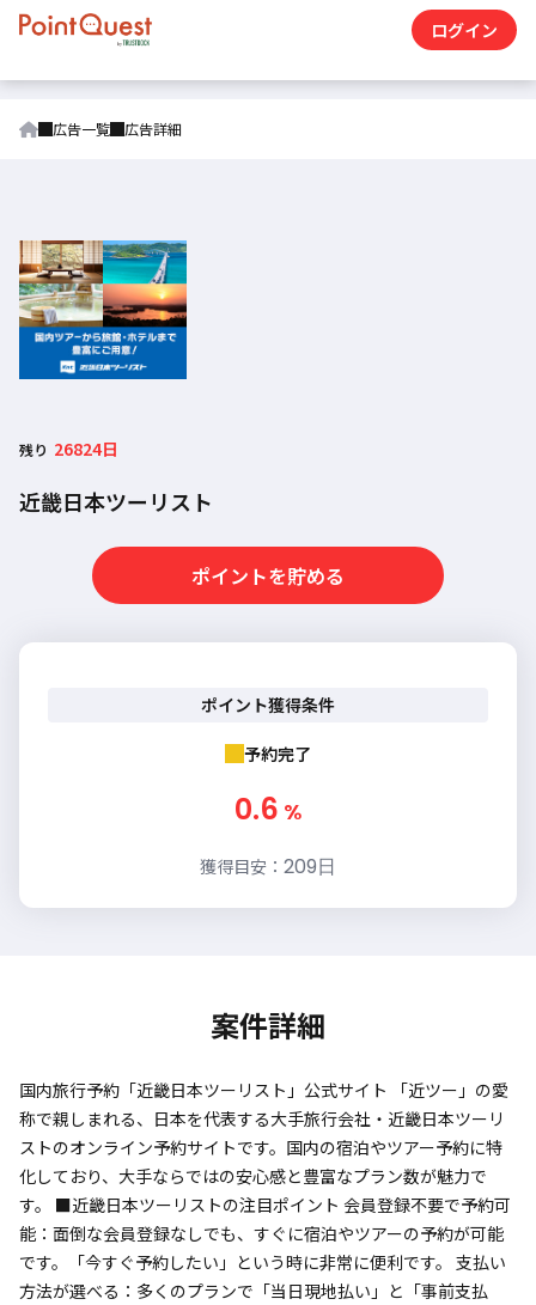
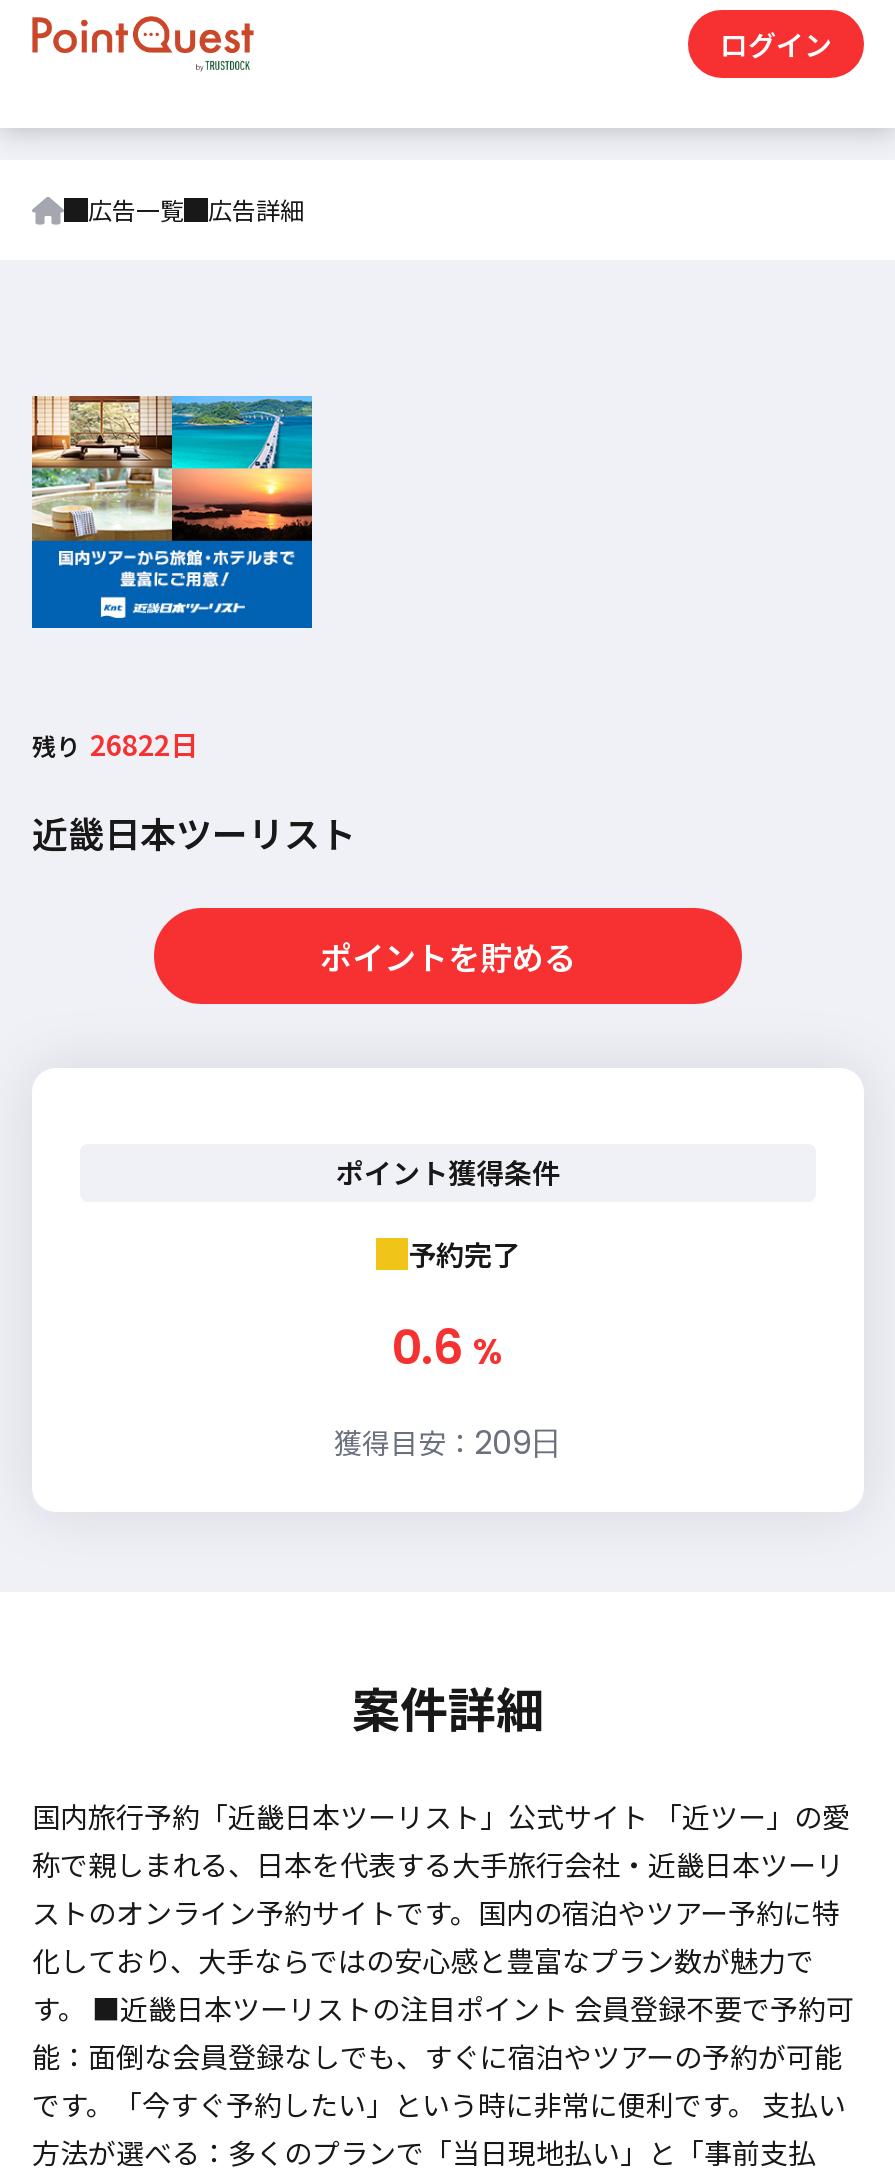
[19,436,118,460] 残り 26824日 -> [32,724,198,764] 残り 26822日

